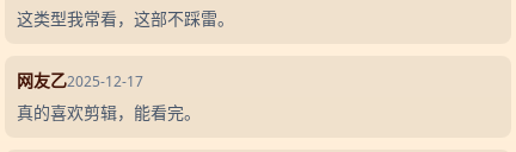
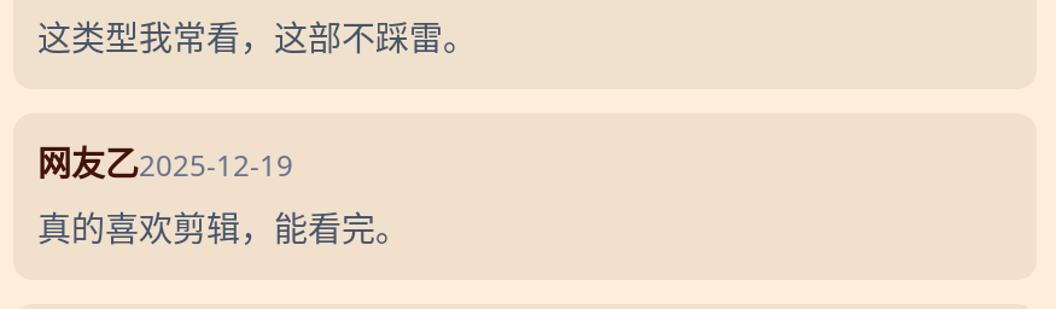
[17,69,143,91] 网友乙2025-12-17 -> [37,140,293,186] 网友乙2025-12-19

